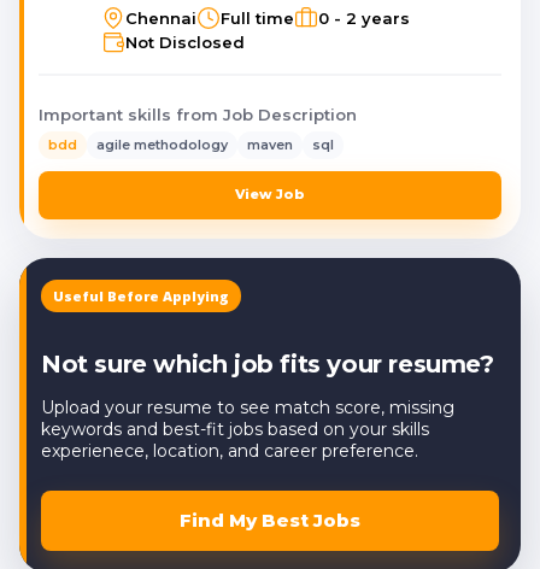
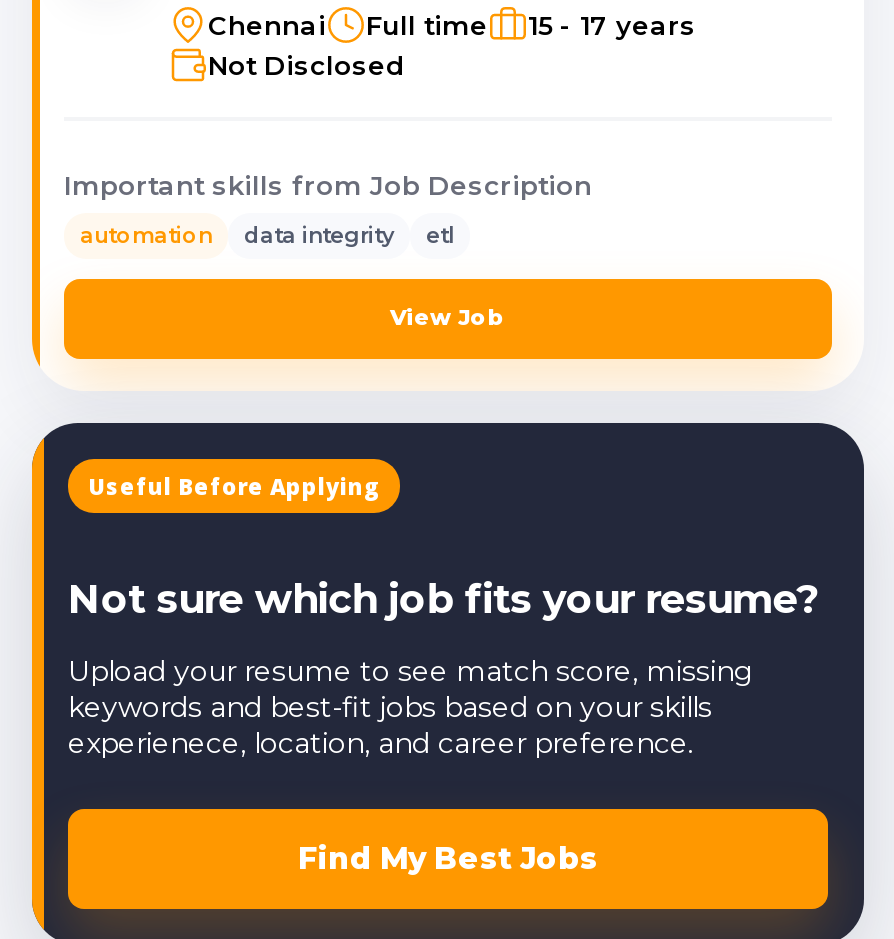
[125,8,410,28] Chennai Full time 0 - 2 years -> [208,9,696,41] Chennai Full time 15 - 17 years
[48,137,334,153] bdd | agile methodology | maven | sql -> [80,223,454,249] automation | data integrity | etl

